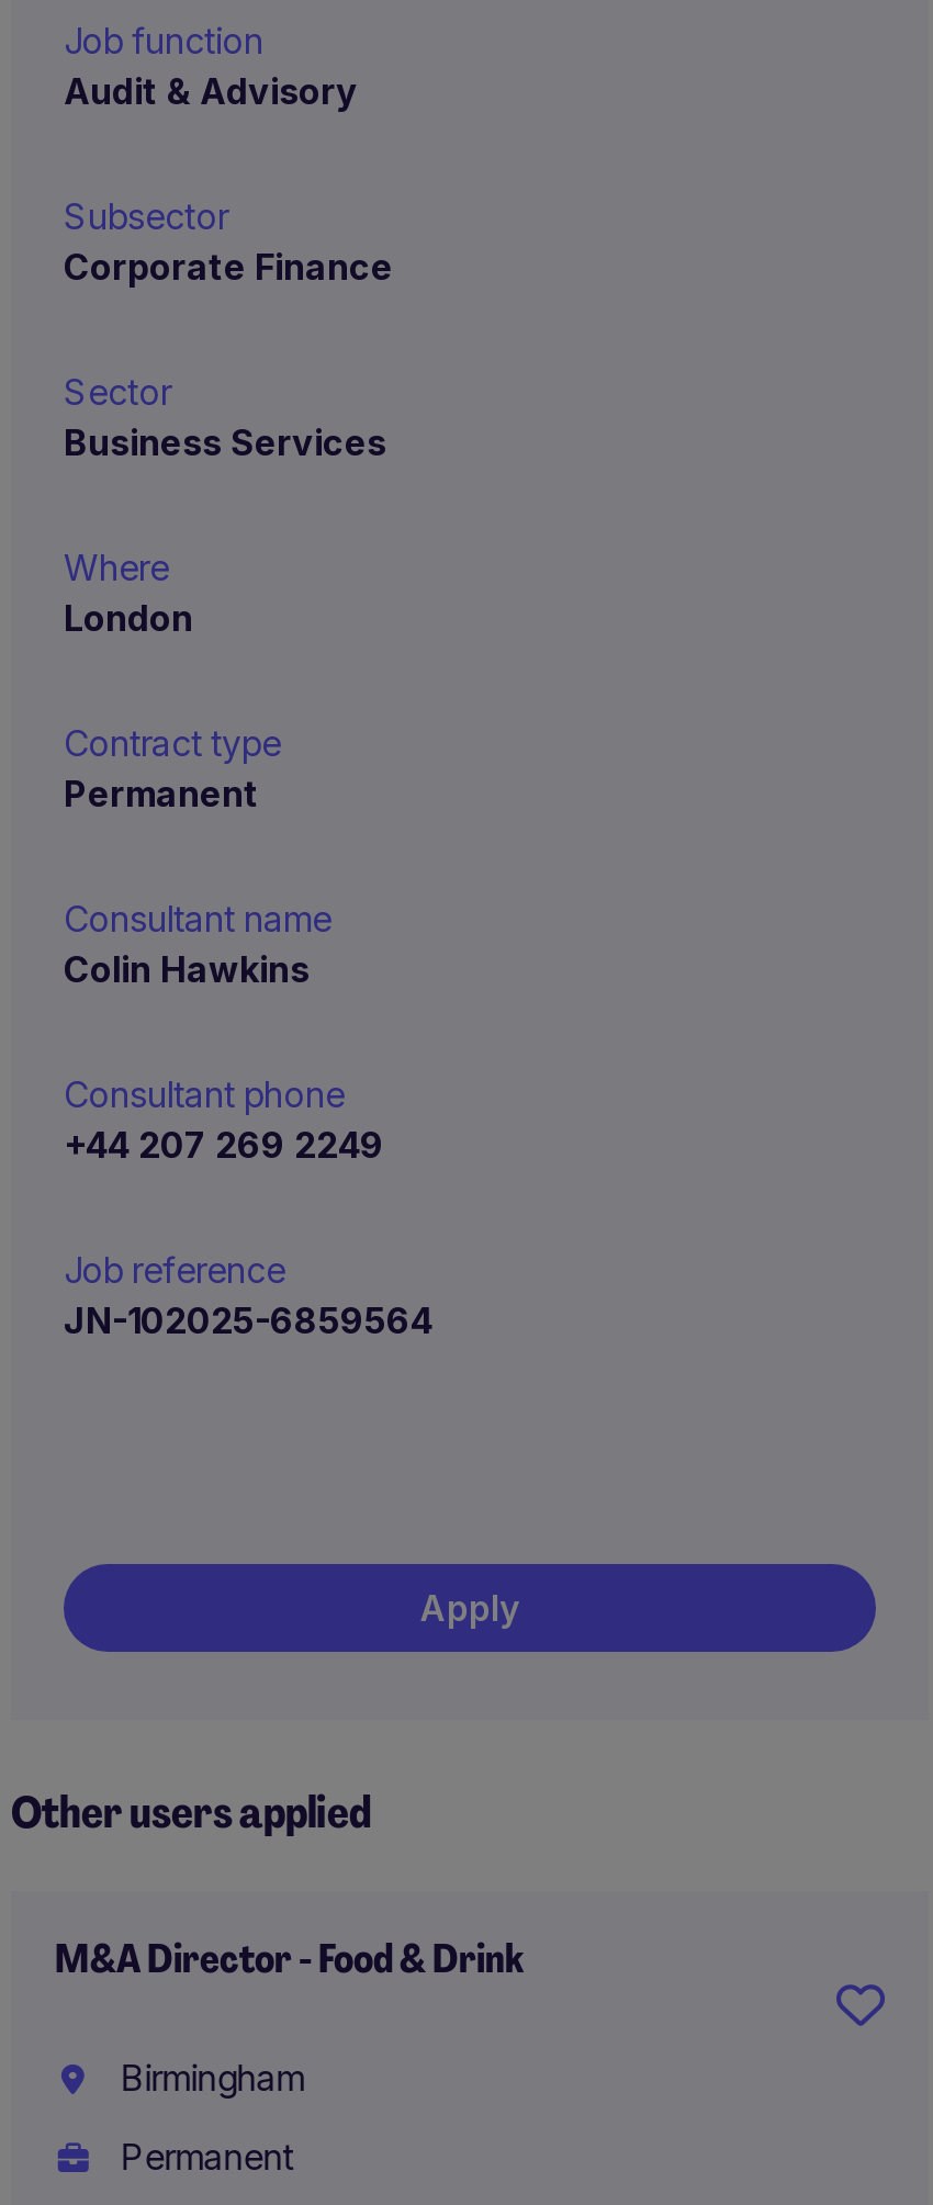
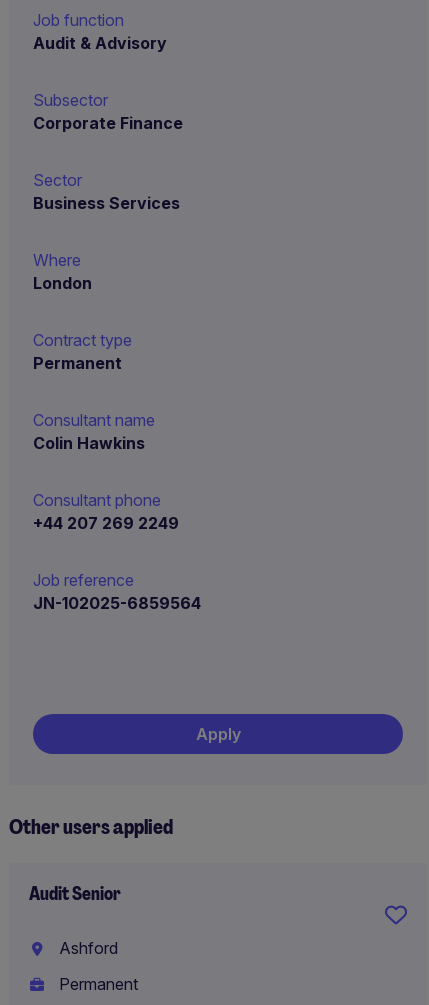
[55,1933,525,1985] M&A Director - Food & Drink -> [29,882,121,906] Audit Senior
[112,2056,305,2100] Birmingham -> [55,938,118,958] Ashford

